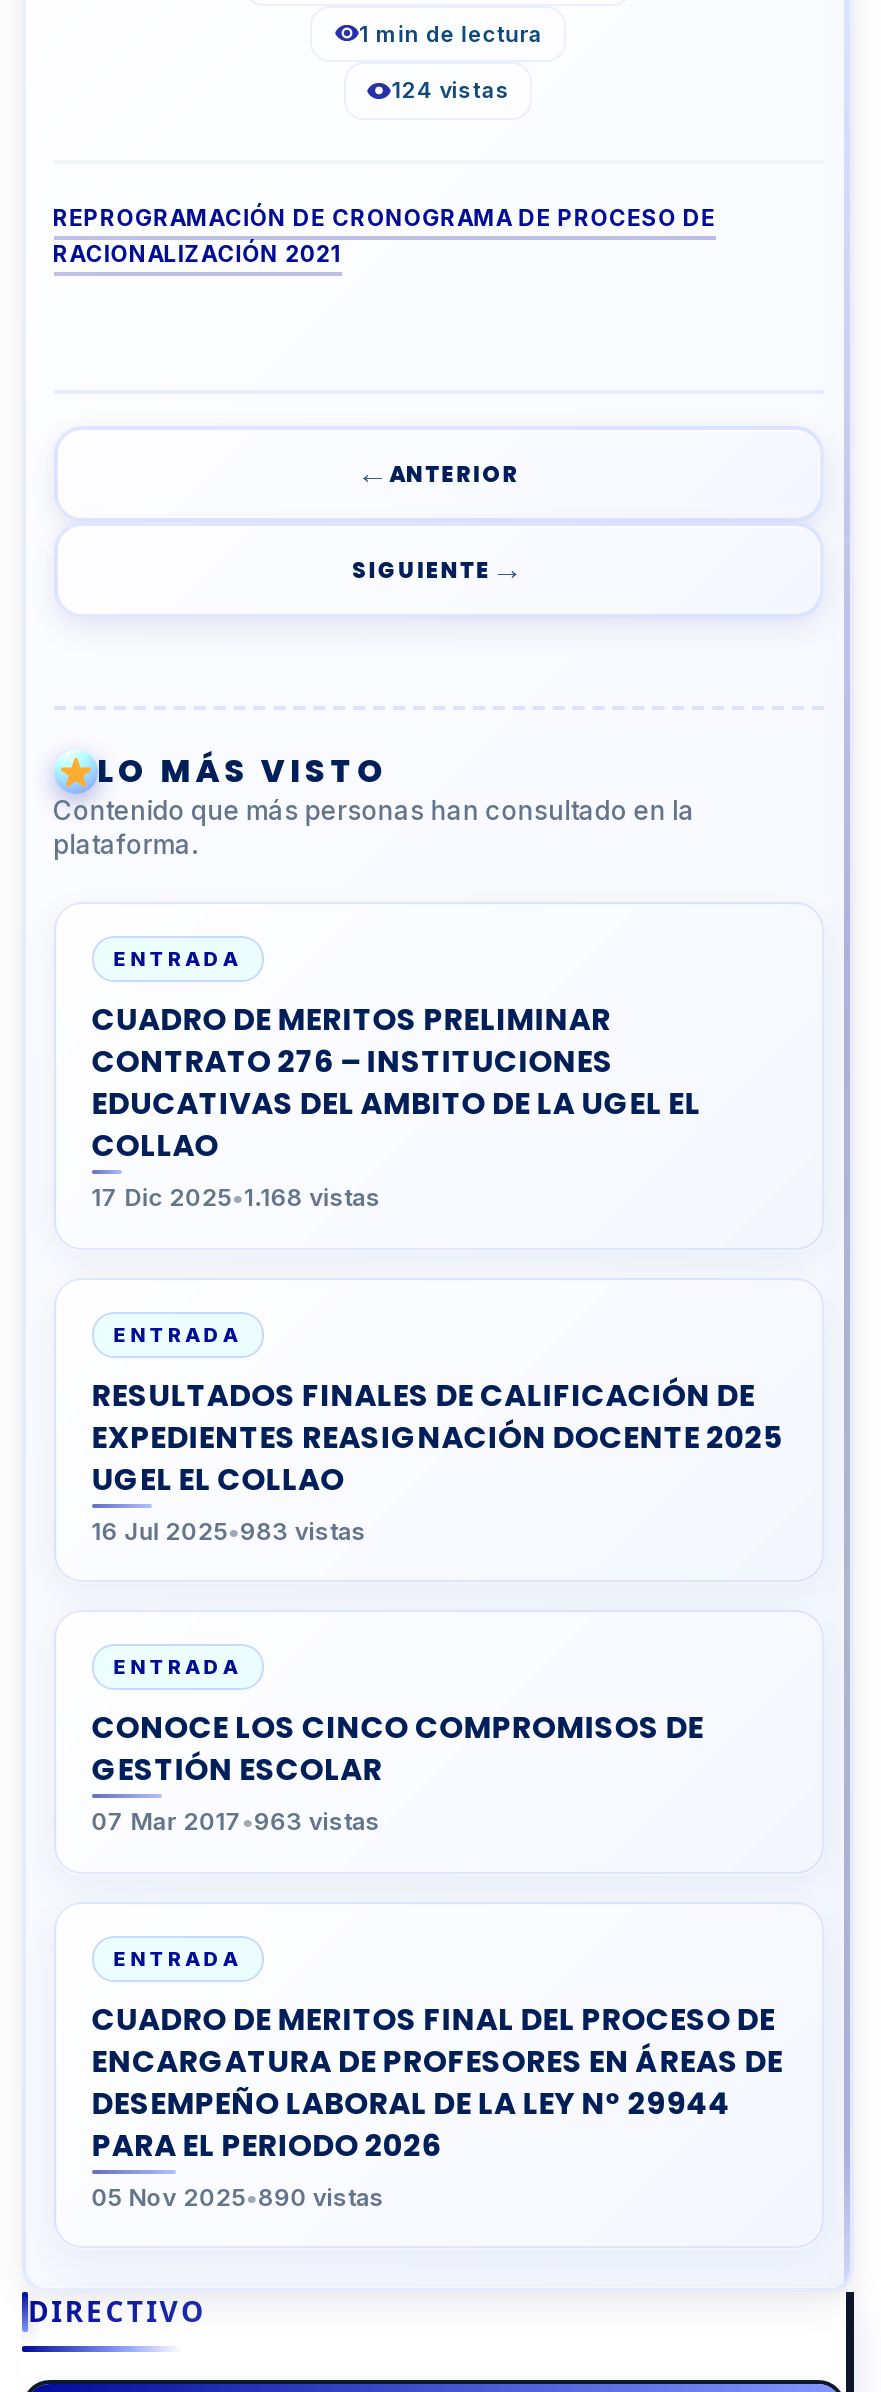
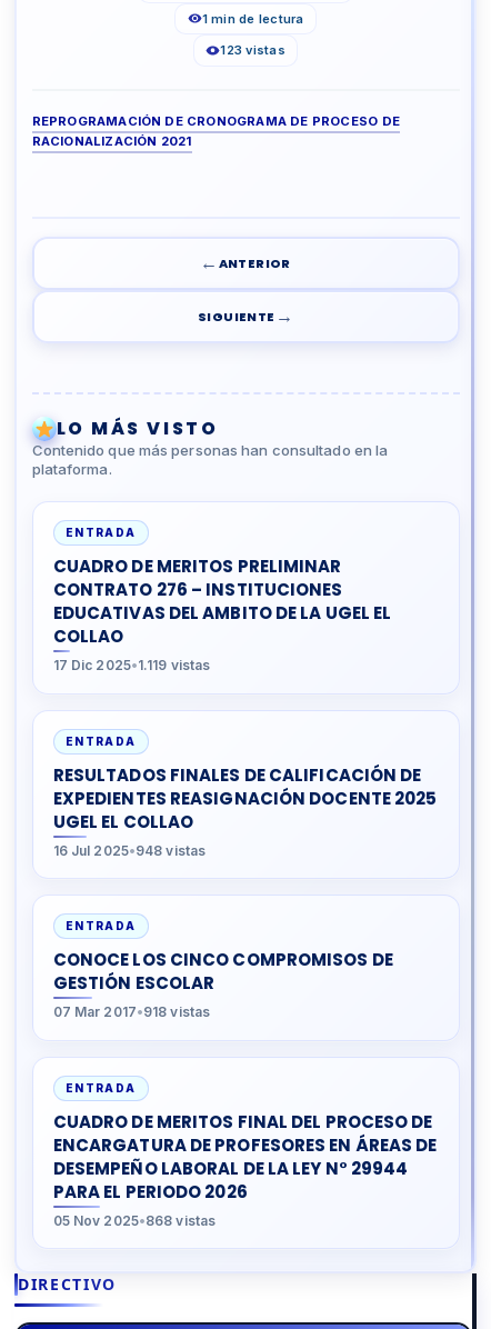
[392,77,510,105] 124 vistas -> [220,43,285,58] 123 vistas
[92,1182,380,1212] 17 Dic 2025•1.168 vistas -> [53,657,210,674] 17 Dic 2025•1.119 vistas
[92,1516,366,1546] 16 Jul 2025•983 vistas -> [53,842,206,859] 16 Jul 2025•948 vistas
[92,1807,380,1837] 07 Mar 2017•963 vistas -> [53,1004,210,1021] 07 Mar 2017•918 vistas
[92,2182,384,2212] 05 Nov 2025•890 vistas -> [53,1212,216,1229] 05 Nov 2025•868 vistas

